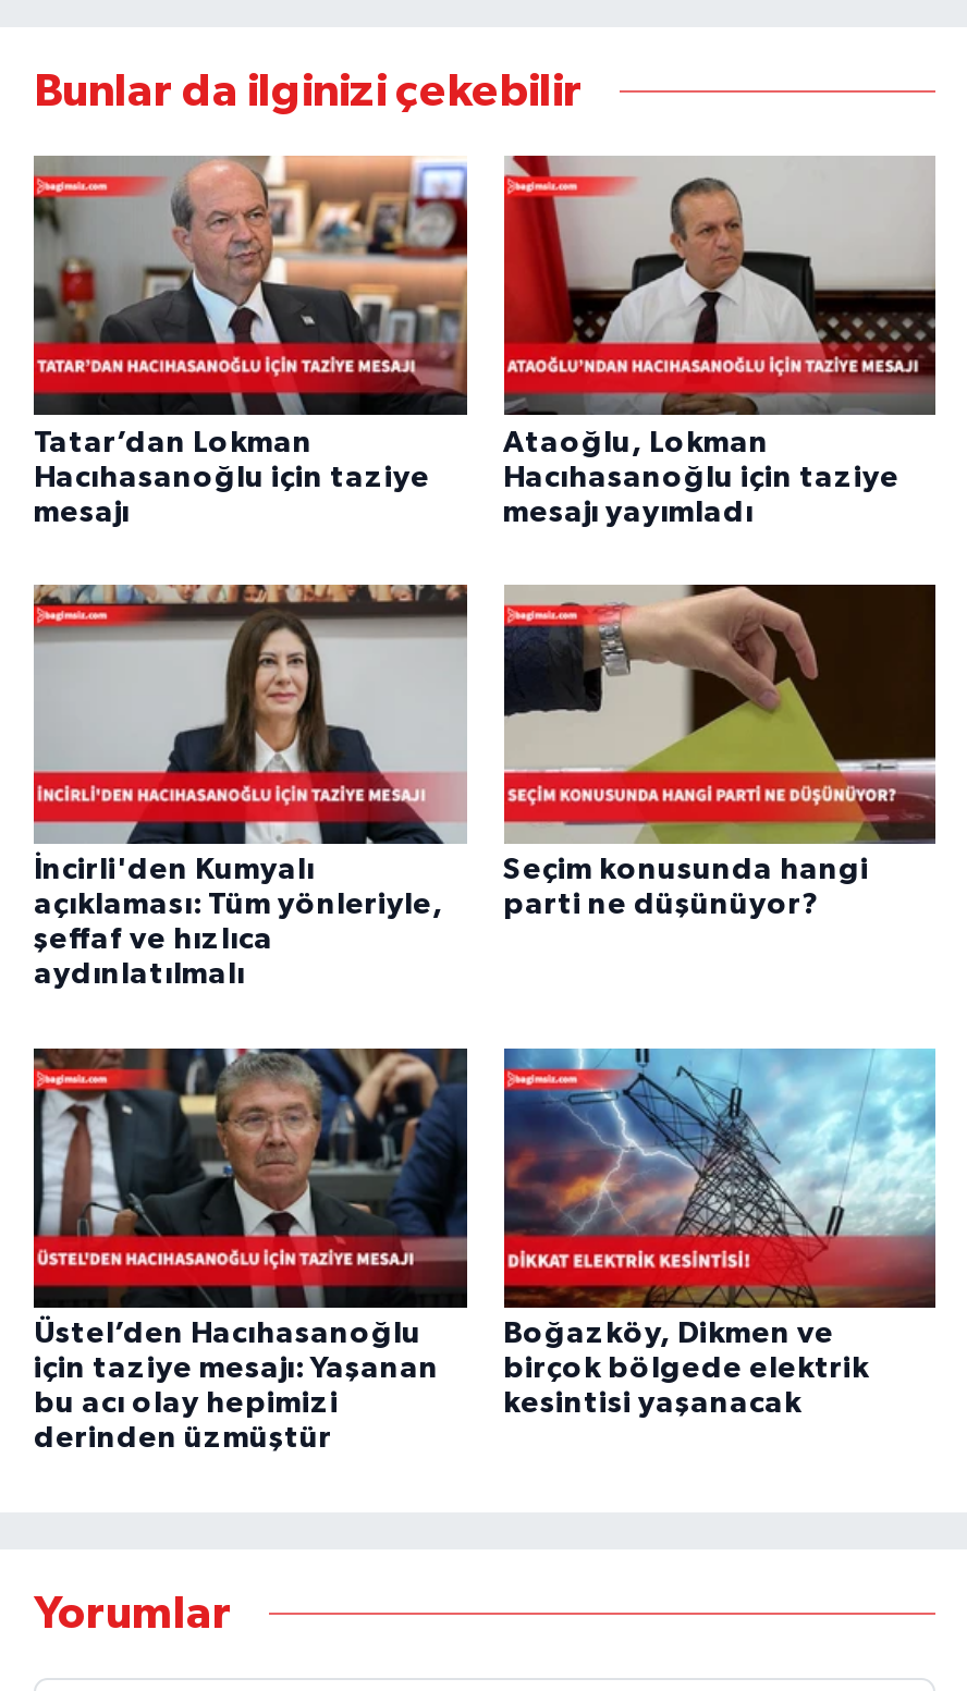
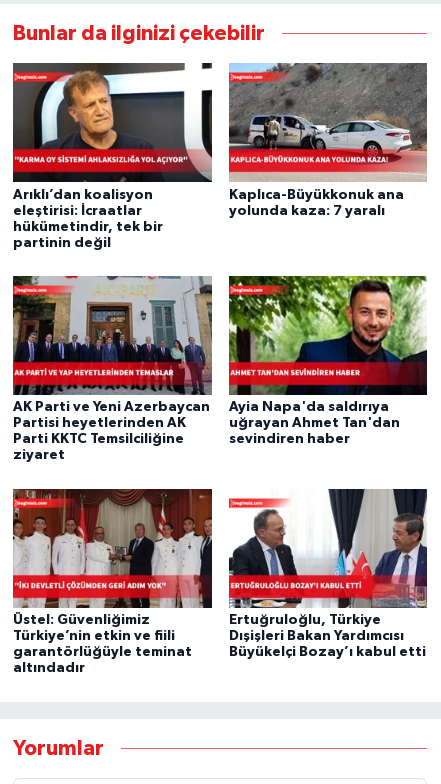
[34,156,469,527] [image] | Tatar’dan Lokman | Hacıhasanoğlu için taziye | mesajı -> [13,62,213,250] [image] | Arıklı’dan koalisyon | eleştirisi: İcraatlar | hükümetindir, tek bir | partinin değil
[503,154,935,527] [image] | Ataoğlu, Lokman | Hacıhasanoğlu için taziye | mesajı yayımladı -> [228,63,428,218] [image] | Kaplıca-Büyükkonuk ana | yolunda kaza: 7 yaralı
[32,583,467,991] [image] | İncirli'den Kumyalı | açıklaması: Tüm yönleriyle, | şeffaf ve hızlıca | aydınlatılmalı -> [13,275,212,462] [image] | AK Parti ve Yeni Azerbaycan | Partisi heyetlerinden AK | Parti KKTC Temsilciliğine | ziyaret
[503,583,938,921] [image] | Seçim konusunda hangi | parti ne düşünüyor? -> [228,275,427,446] [image] | Ayia Napa'da saldırıya | uğrayan Ahmet Tan'dan | sevindiren haber
[32,1046,467,1454] [image] | Üstel’den Hacıhasanoğlu | için taziye mesajı: Yaşanan | bu acı olay hepimizi | derinden üzmüştür -> [12,488,213,675] [image] | Üstel: Güvenliğimiz | Türkiye’nin etkin ve fiili | garantörlüğüyle teminat | altındadır
[502,1046,935,1419] [image] | Boğazköy, Dikmen ve | birçok bölgede elektrik | kesintisi yaşanacak -> [228,488,428,659] [image] | Ertuğruloğlu, Türkiye | Dışişleri Bakan Yardımcısı | Büyükelçi Bozay’ı kabul etti

